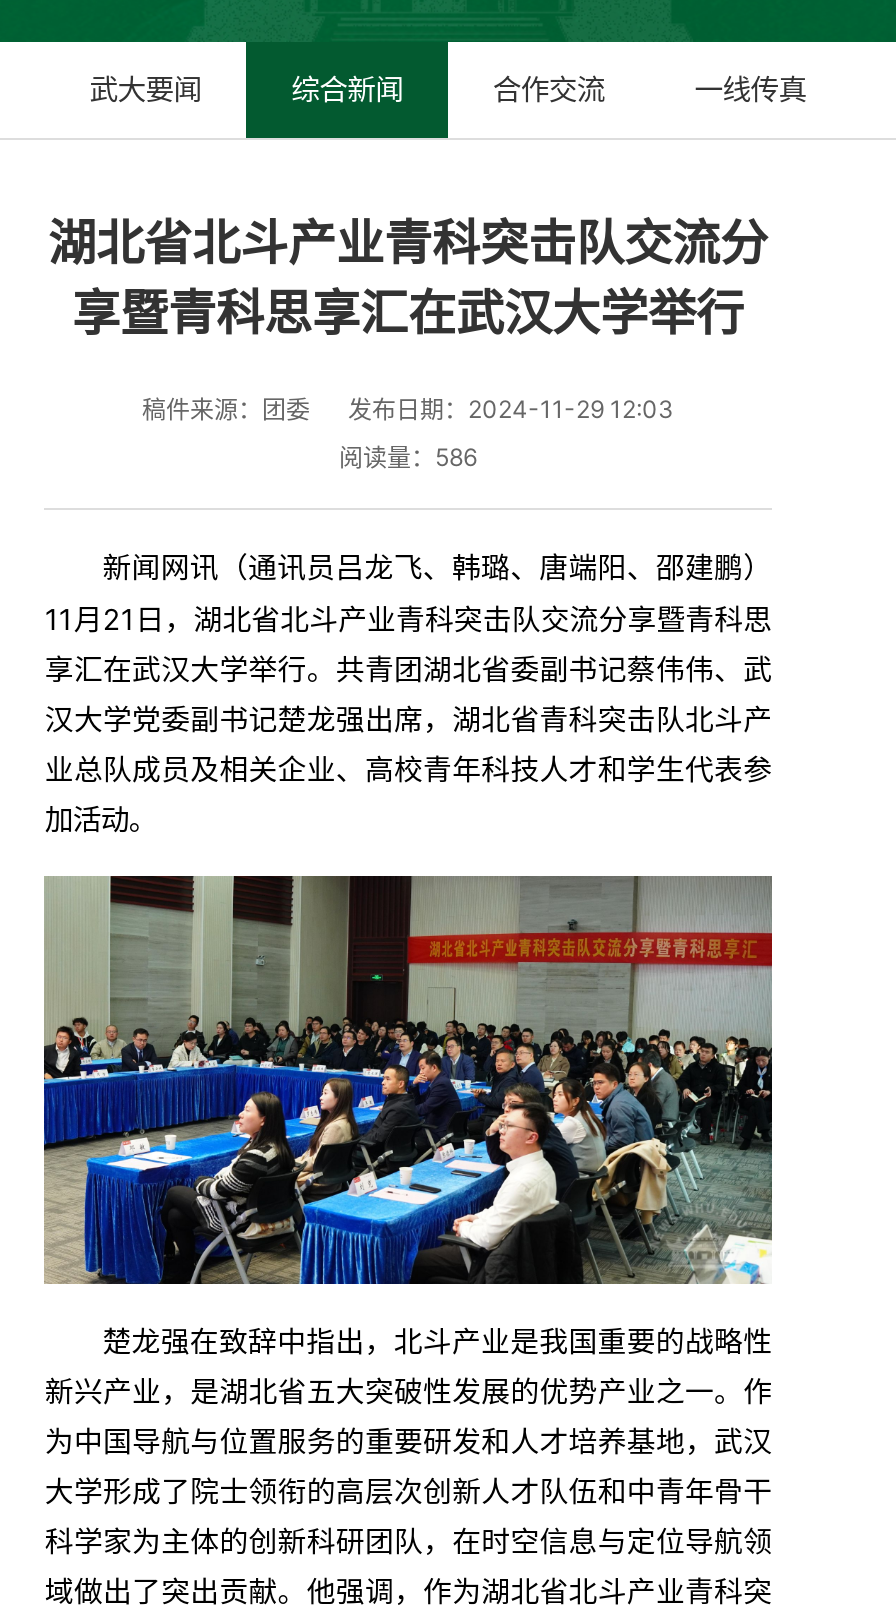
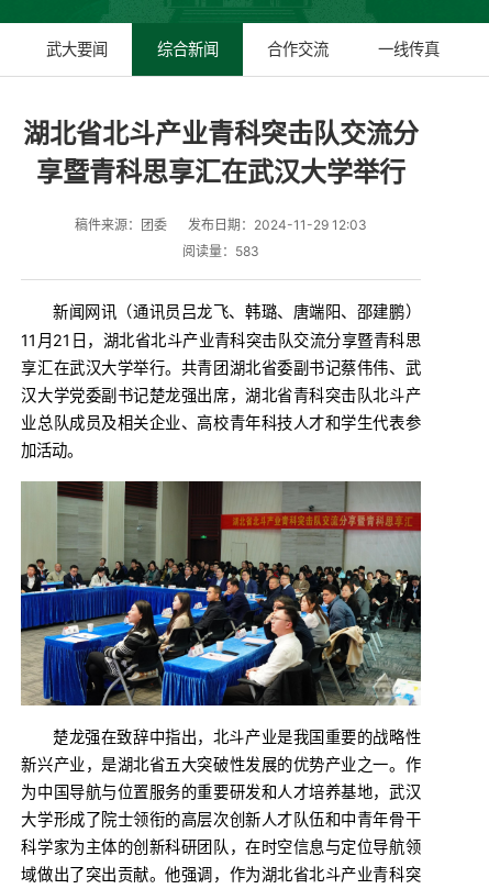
[339,442,477,472] 阅读量：586 -> [182,243,259,260] 阅读量：583

